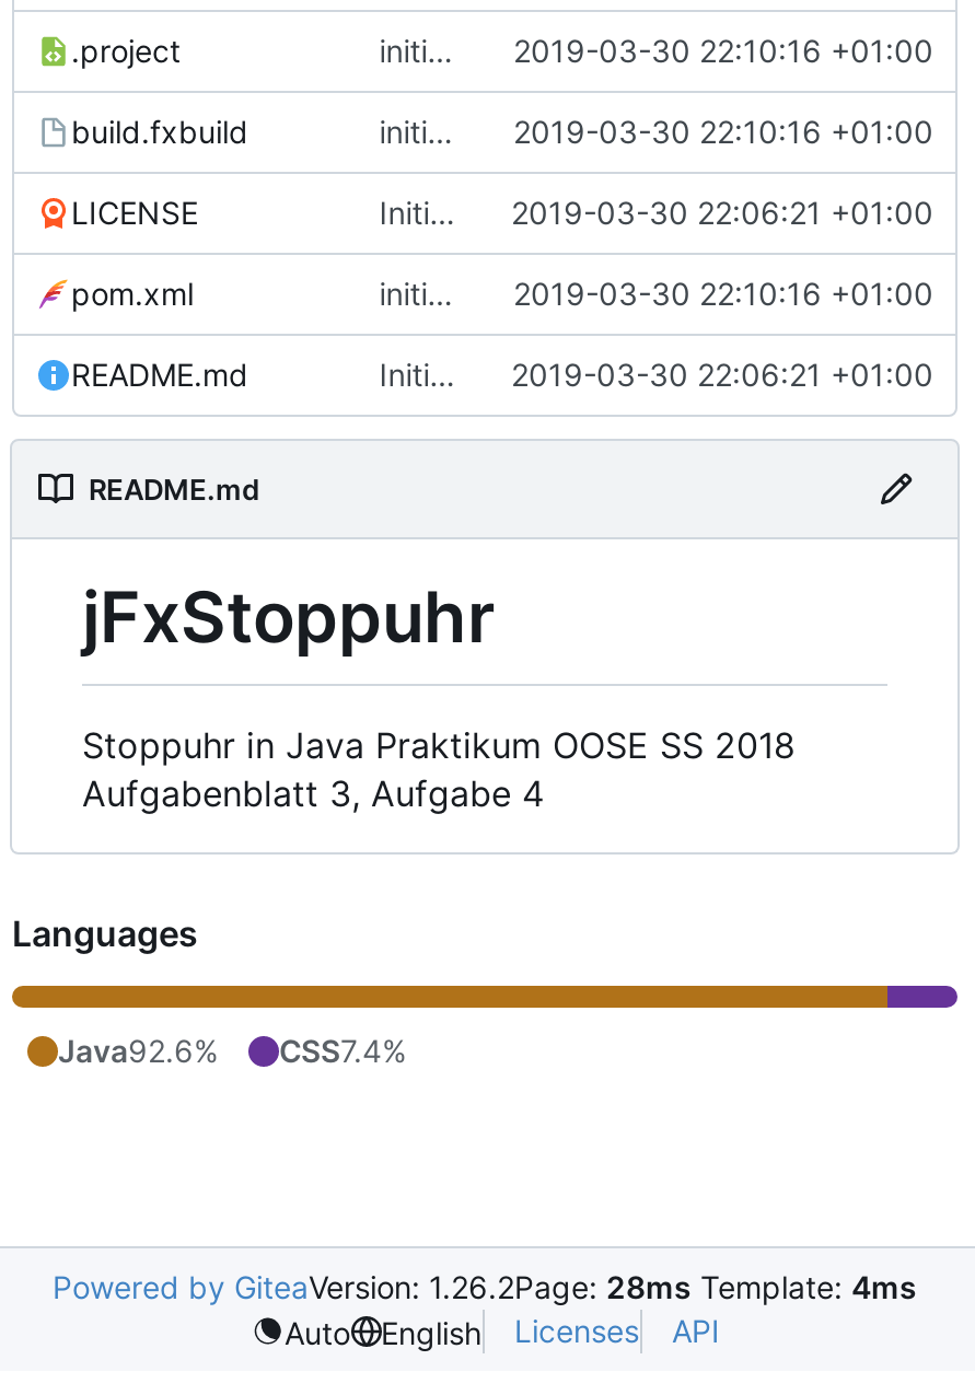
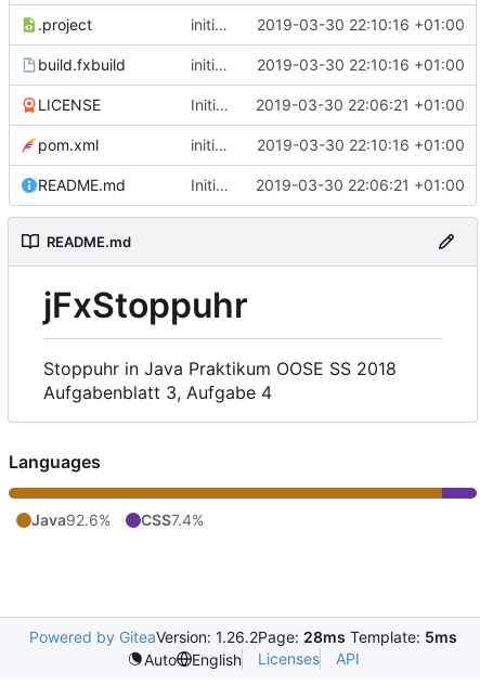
[53,1268,917,1305] Powered by GiteaVersion: 1.26.2Page: 28ms Template: 4ms -> [29,628,457,646] Powered by GiteaVersion: 1.26.2Page: 28ms Template: 5ms

